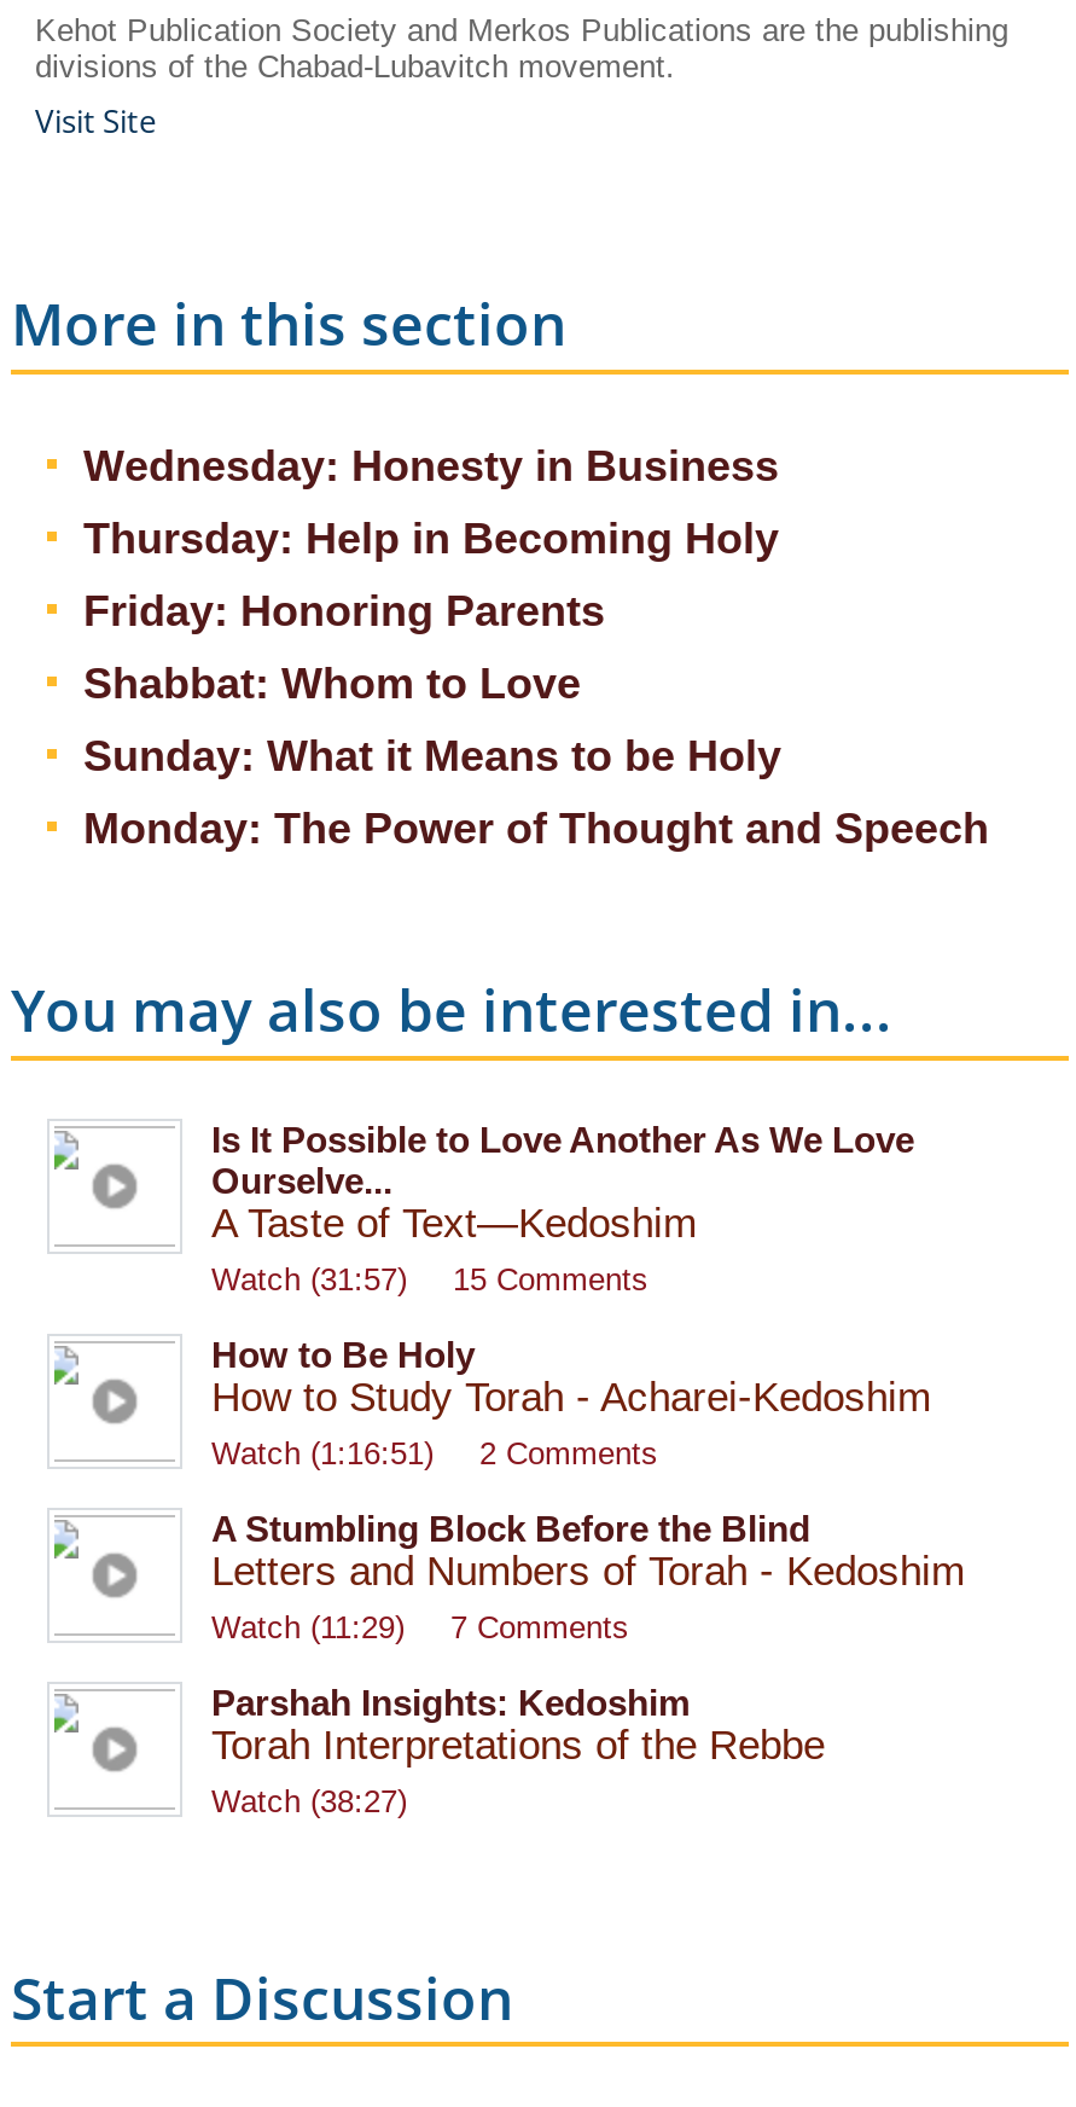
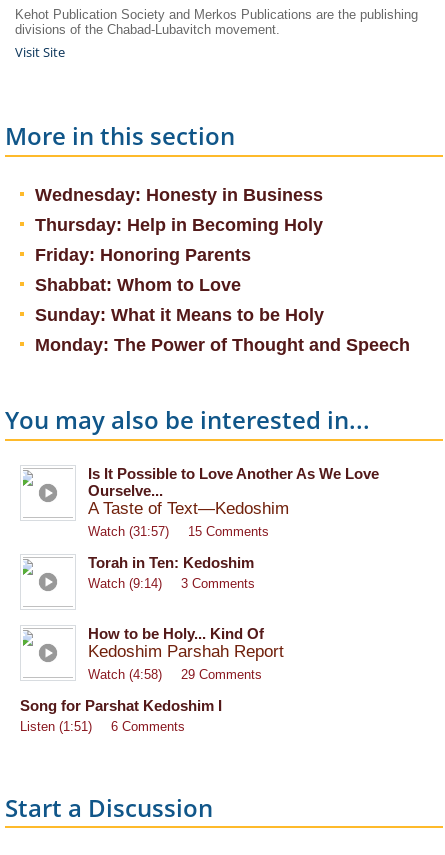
[211,1333,931,1471] How to Be Holy | How to Study Torah - Acharei-Kedoshim | Watch (1:16:51) | 2 Comments -> [88,554,255,591] Torah in Ten: Kedoshim | Watch (9:14) | 3 Comments
[211,1507,965,1645] A Stumbling Block Before the Blind | Letters and Numbers of Torah - Kedoshim | Watch (11:29) | 7 Comments -> [88,625,284,682] How to be Holy... Kind Of | Kedoshim Parshah Report | Watch (4:58) | 29 Comments
[211,1681,825,1818] Parshah Insights: Kedoshim | Torah Interpretations of the Rebbe | Watch (38:27) -> [20,697,222,734] Song for Parshat Kedoshim I | Listen (1:51) | 6 Comments

